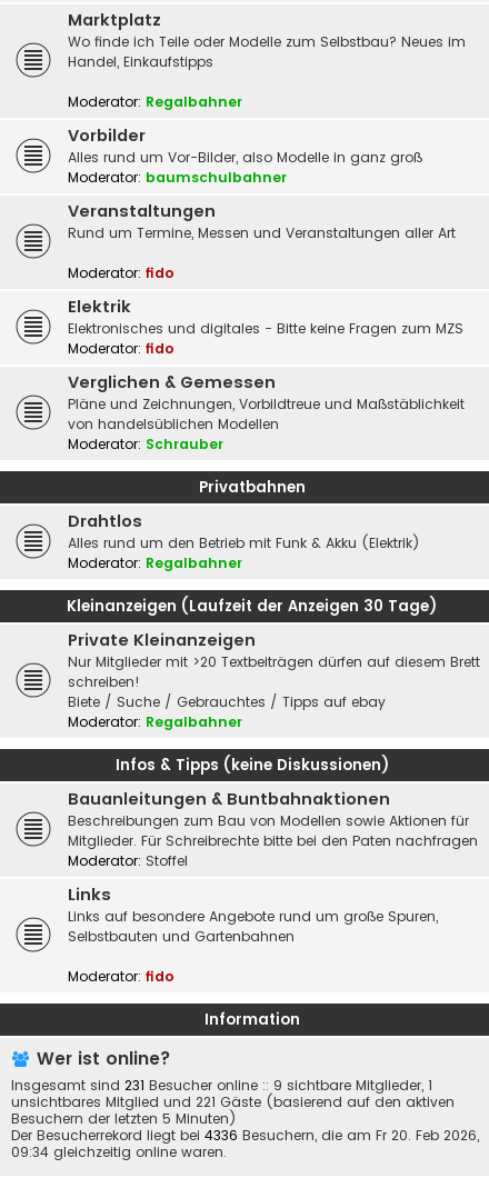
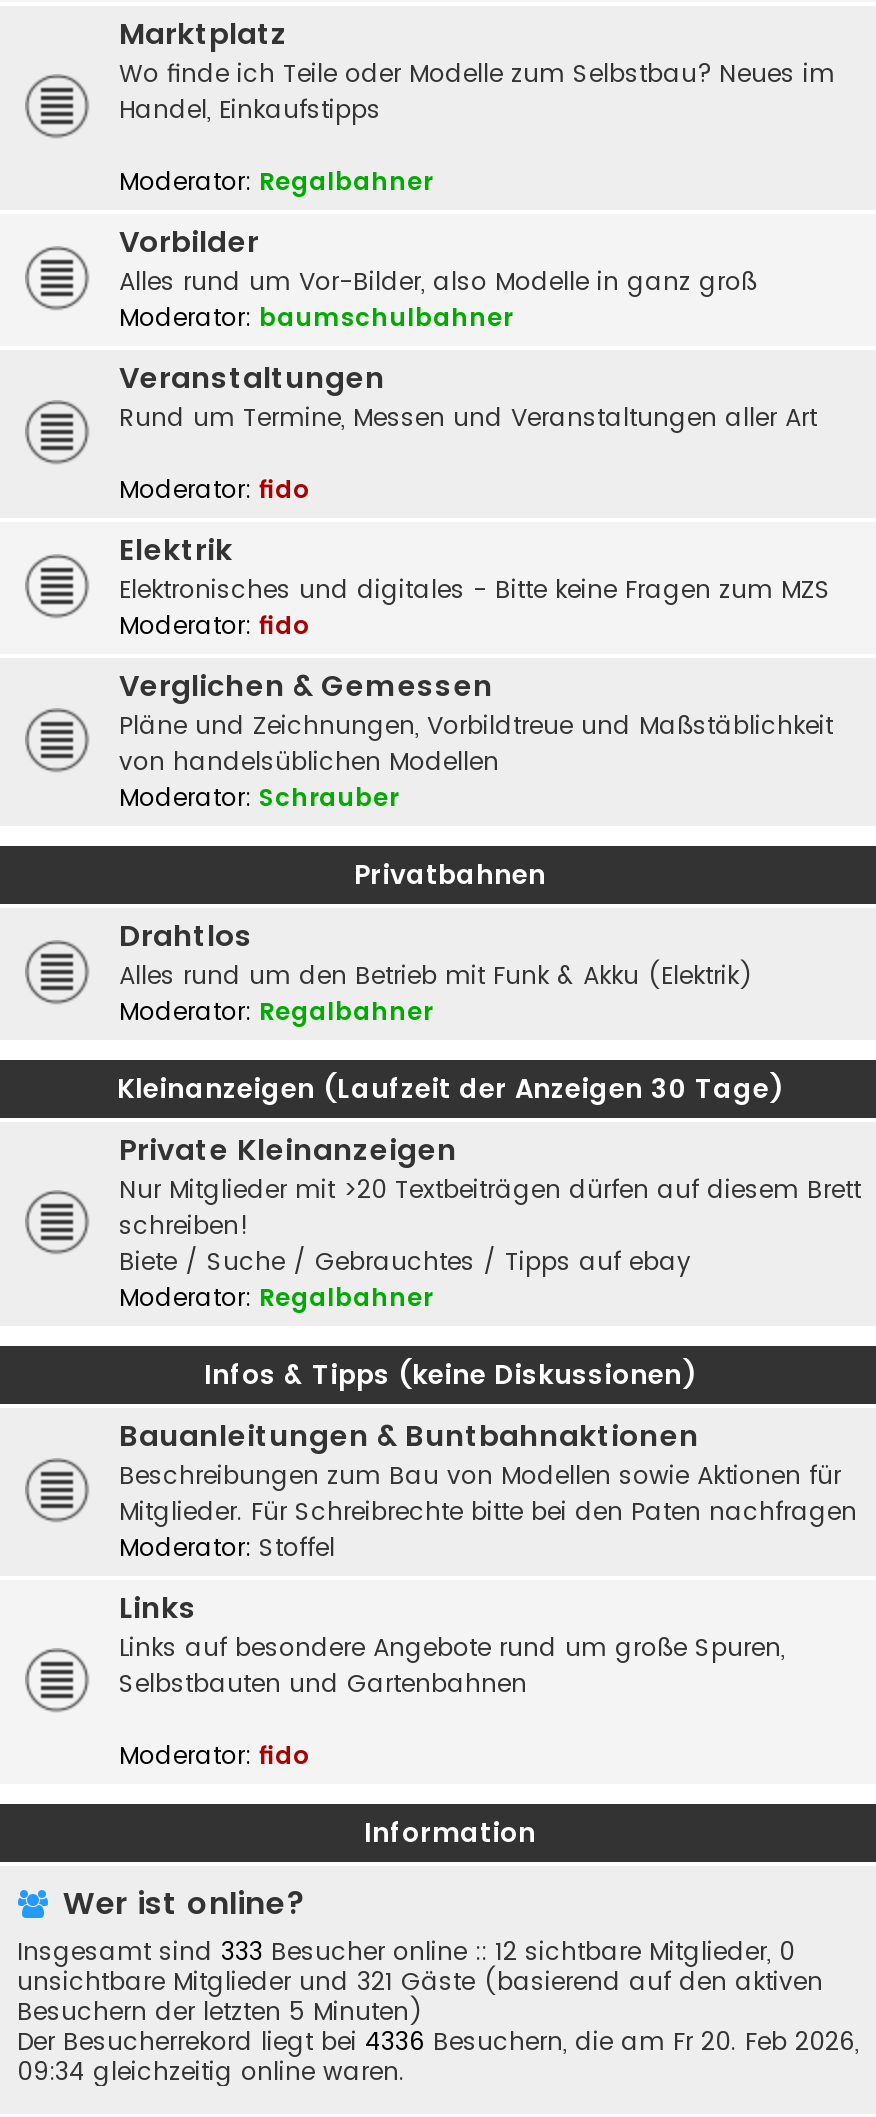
[11,1076,432,1095] Insgesamt sind 231 Besucher online :: 9 sichtbare Mitglieder, 1 -> [17,1934,795,1968] Insgesamt sind 333 Besucher online :: 12 sichtbare Mitglieder, 0
[11,1092,455,1111] unsichtbares Mitglied und 221 Gäste (basierend auf den aktiven -> [17,1964,823,1998] unsichtbare Mitglieder und 321 Gäste (basierend auf den aktiven

